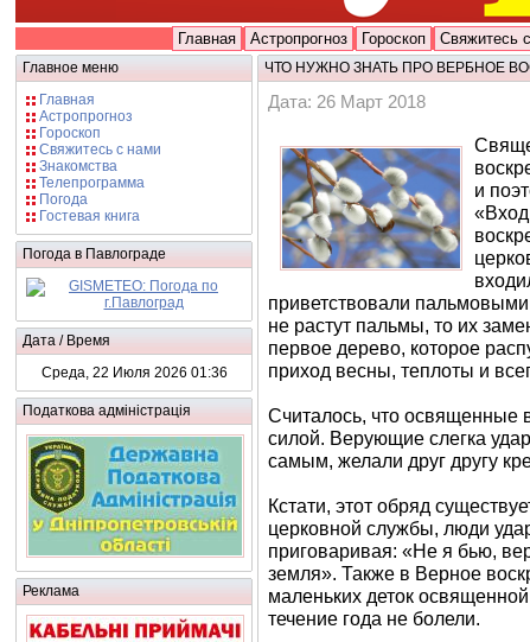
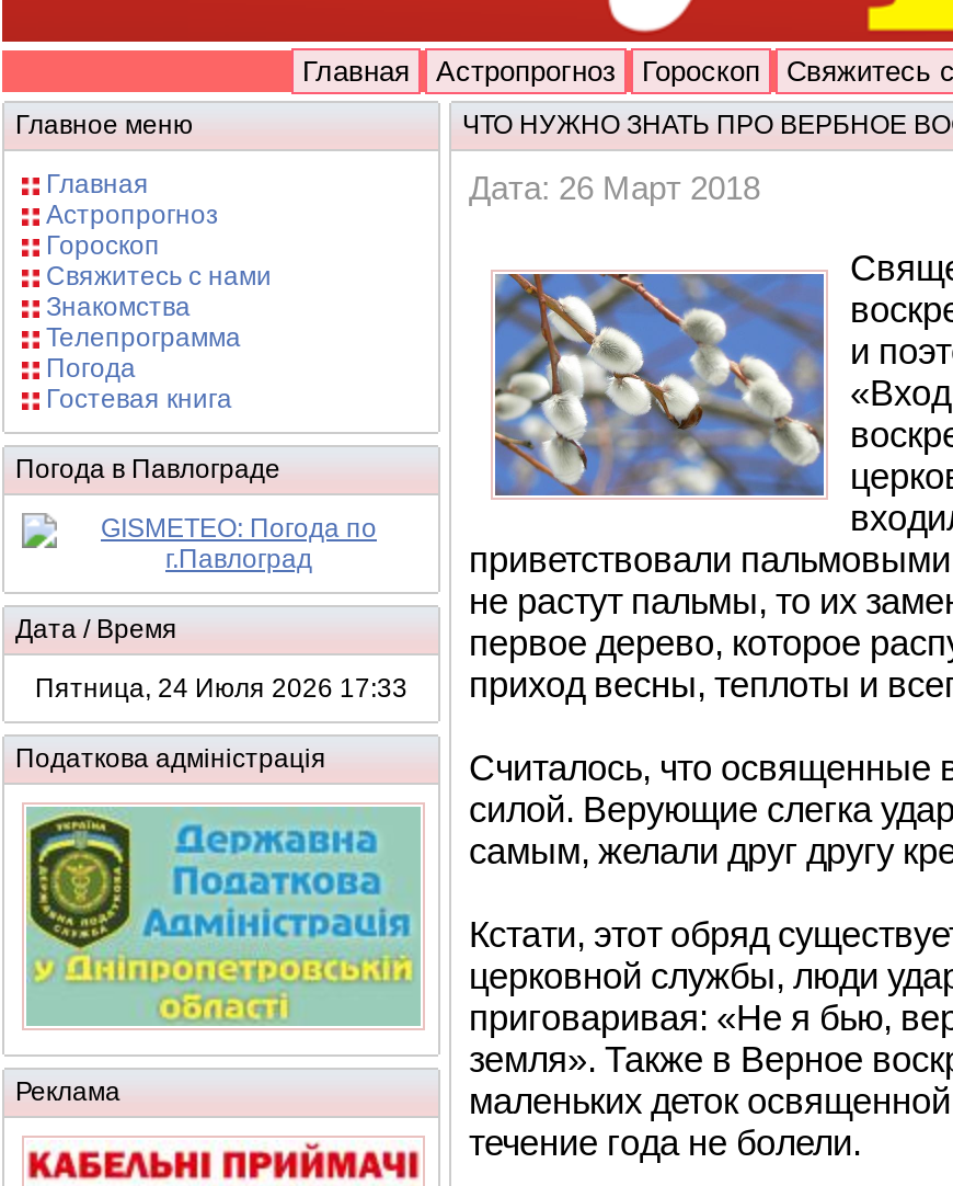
[41,364,227,381] Среда, 22 Июля 2026 01:36 -> [35,673,407,704] Пятница, 24 Июля 2026 17:33

